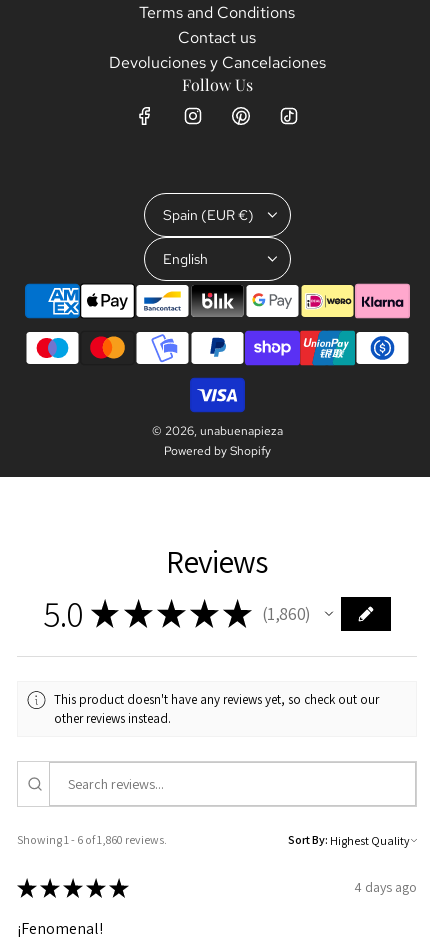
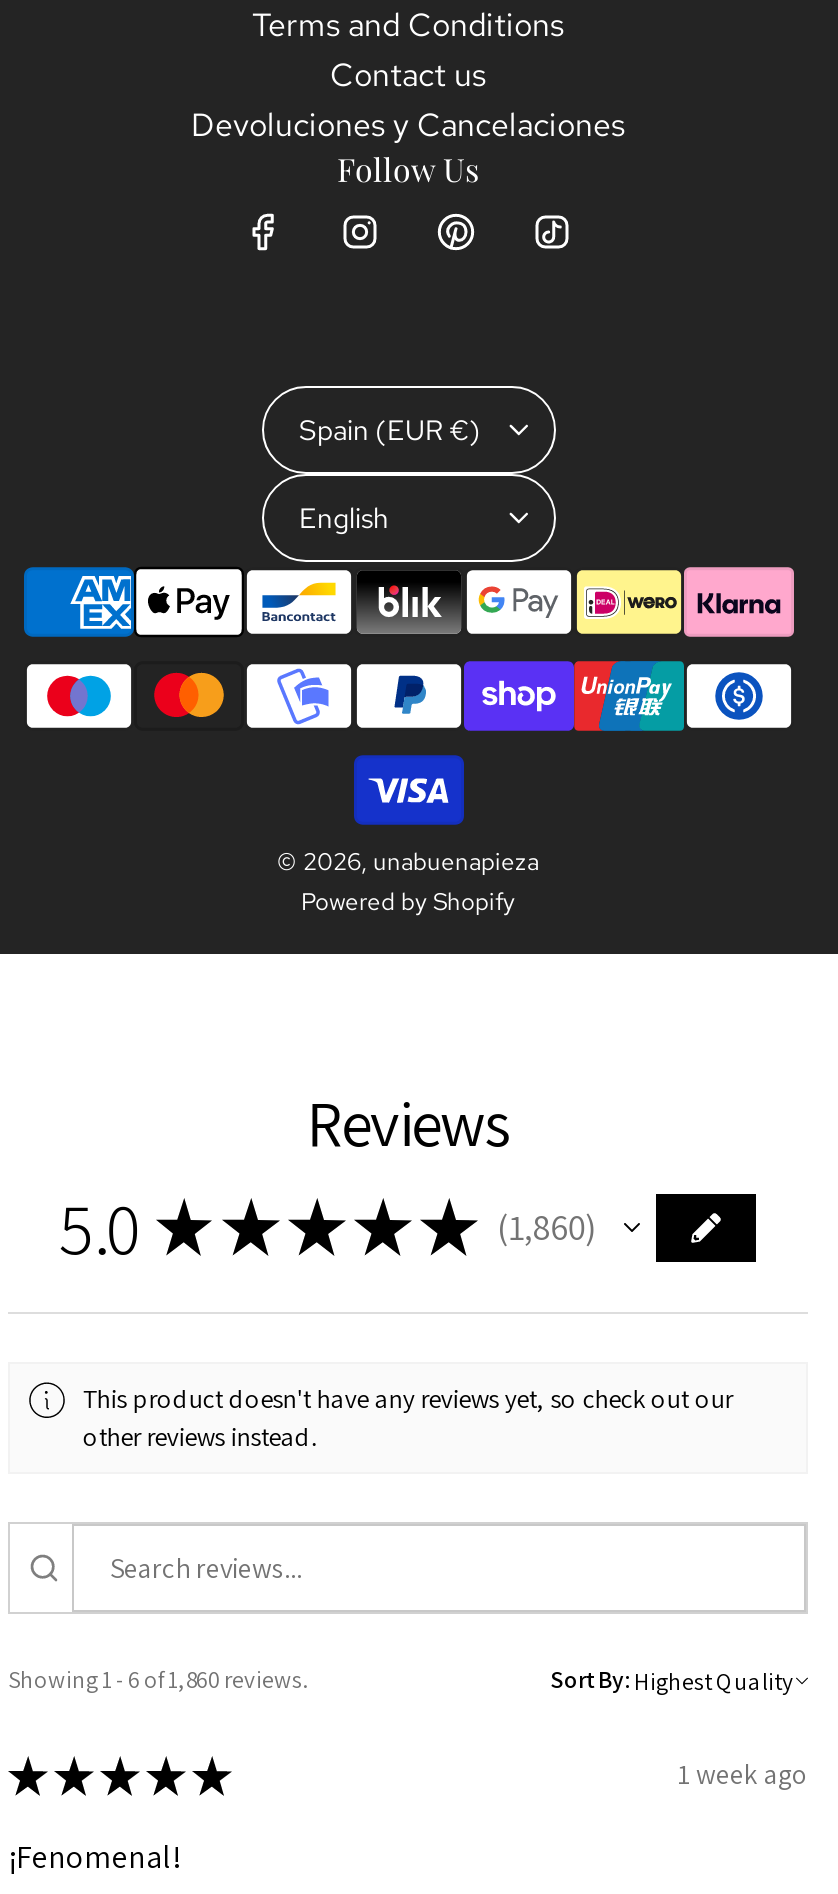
[354,878,417,896] 4 days ago -> [678,1757,808,1793] 1 week ago

